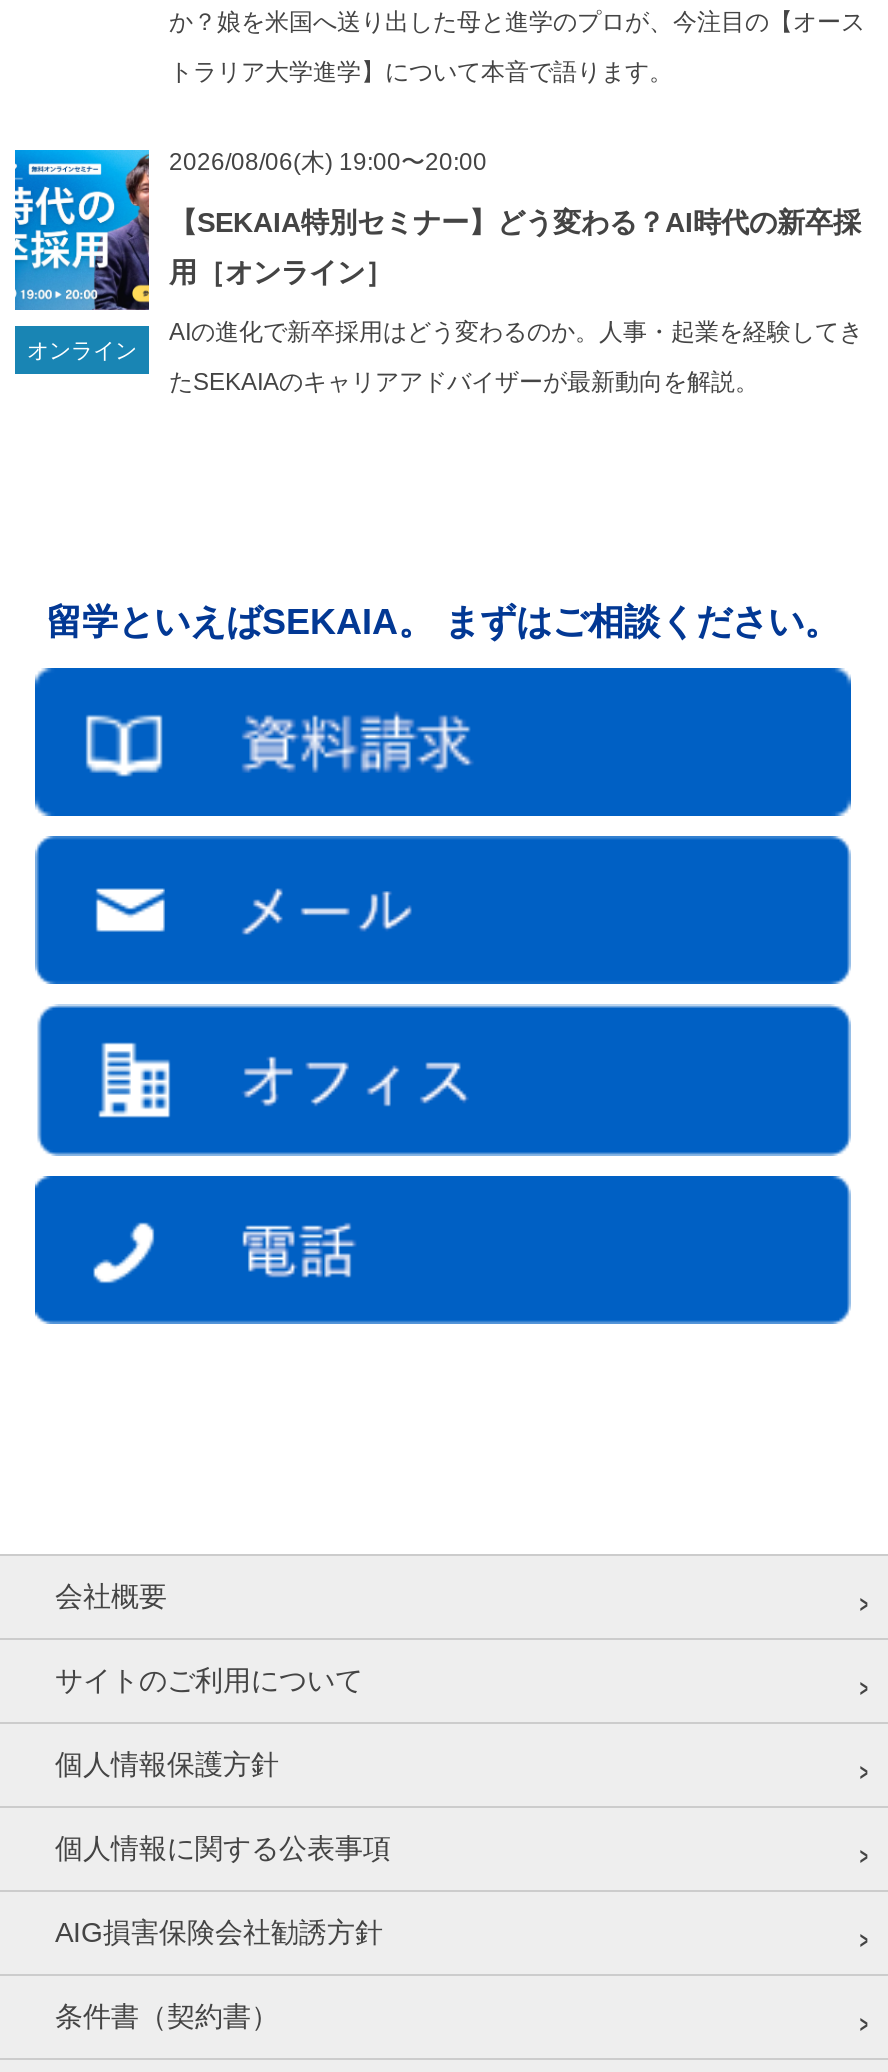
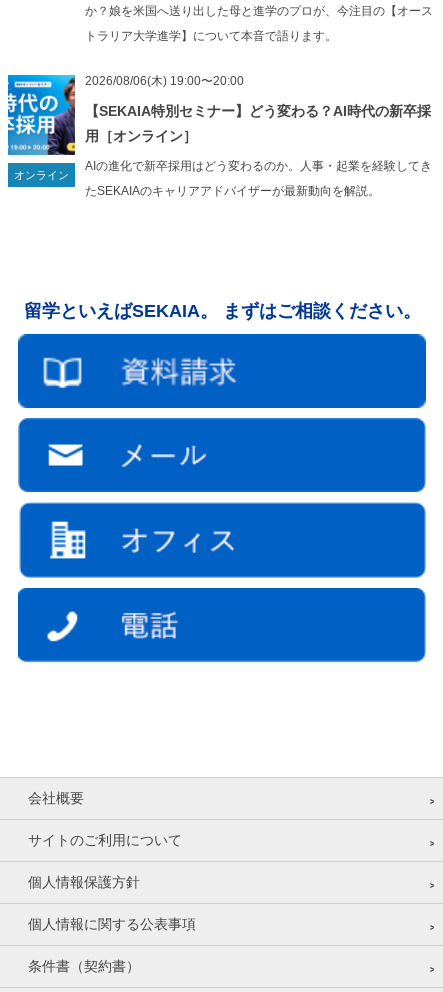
[55,1917,383,1949] AIG損害保険会社勧誘方針 -> none

